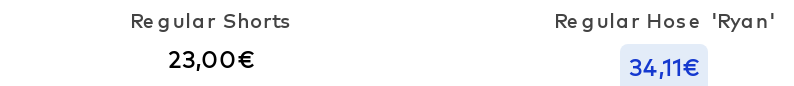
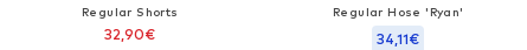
[168,43,256,73] 23,00€ -> [104,25,155,43] 32,90€

